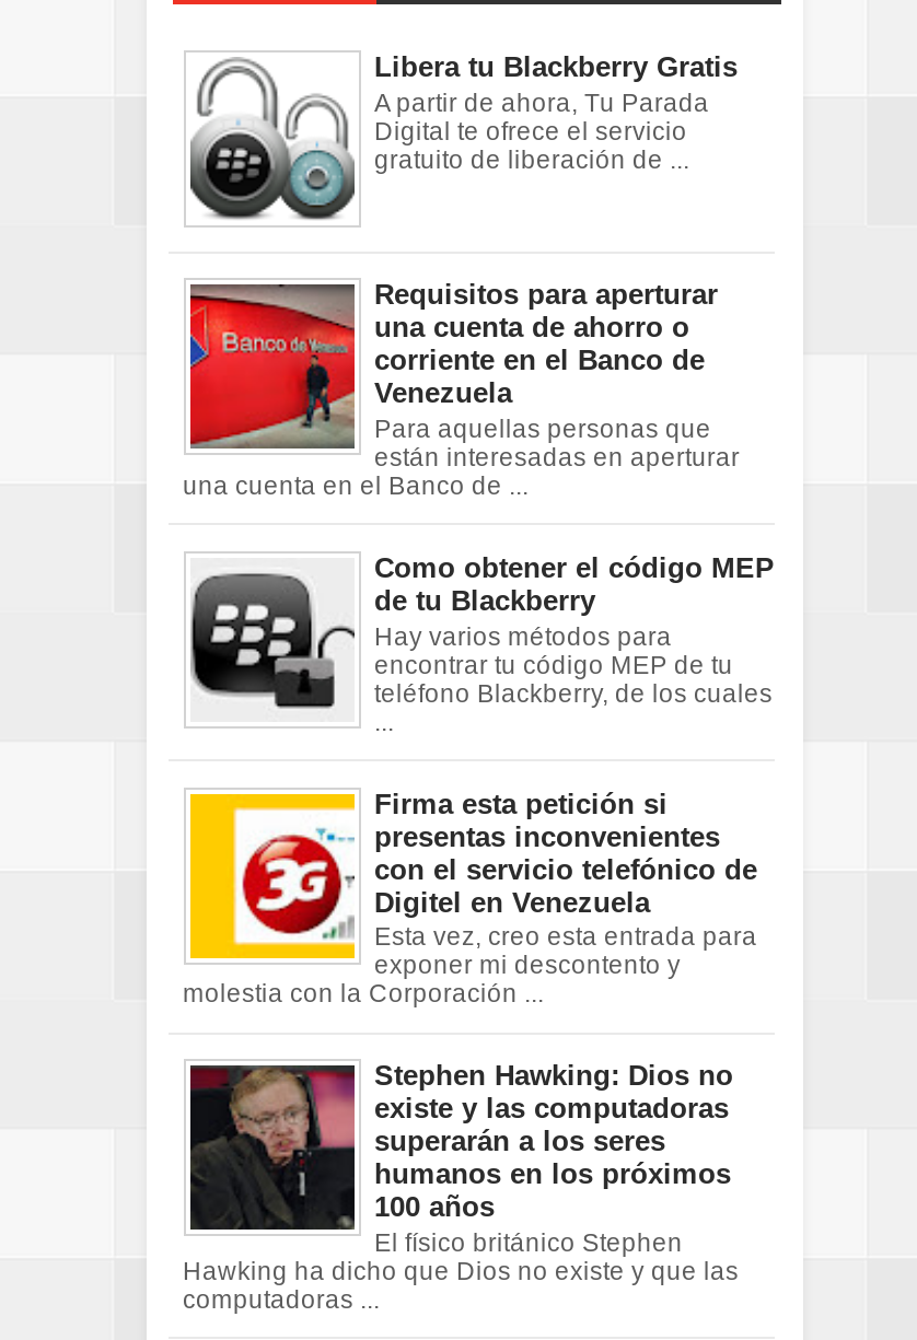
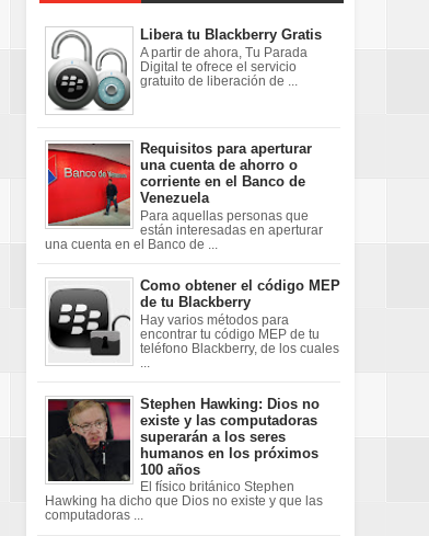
[183,787,757,1007] [image] | Firma esta petición si | presentas inconvenientes | con el servicio telefónico de | Digitel en Venezuela | Esta vez, creo esta entrada para | exponer mi descontento y | molestia con la Corporación ... -> none

